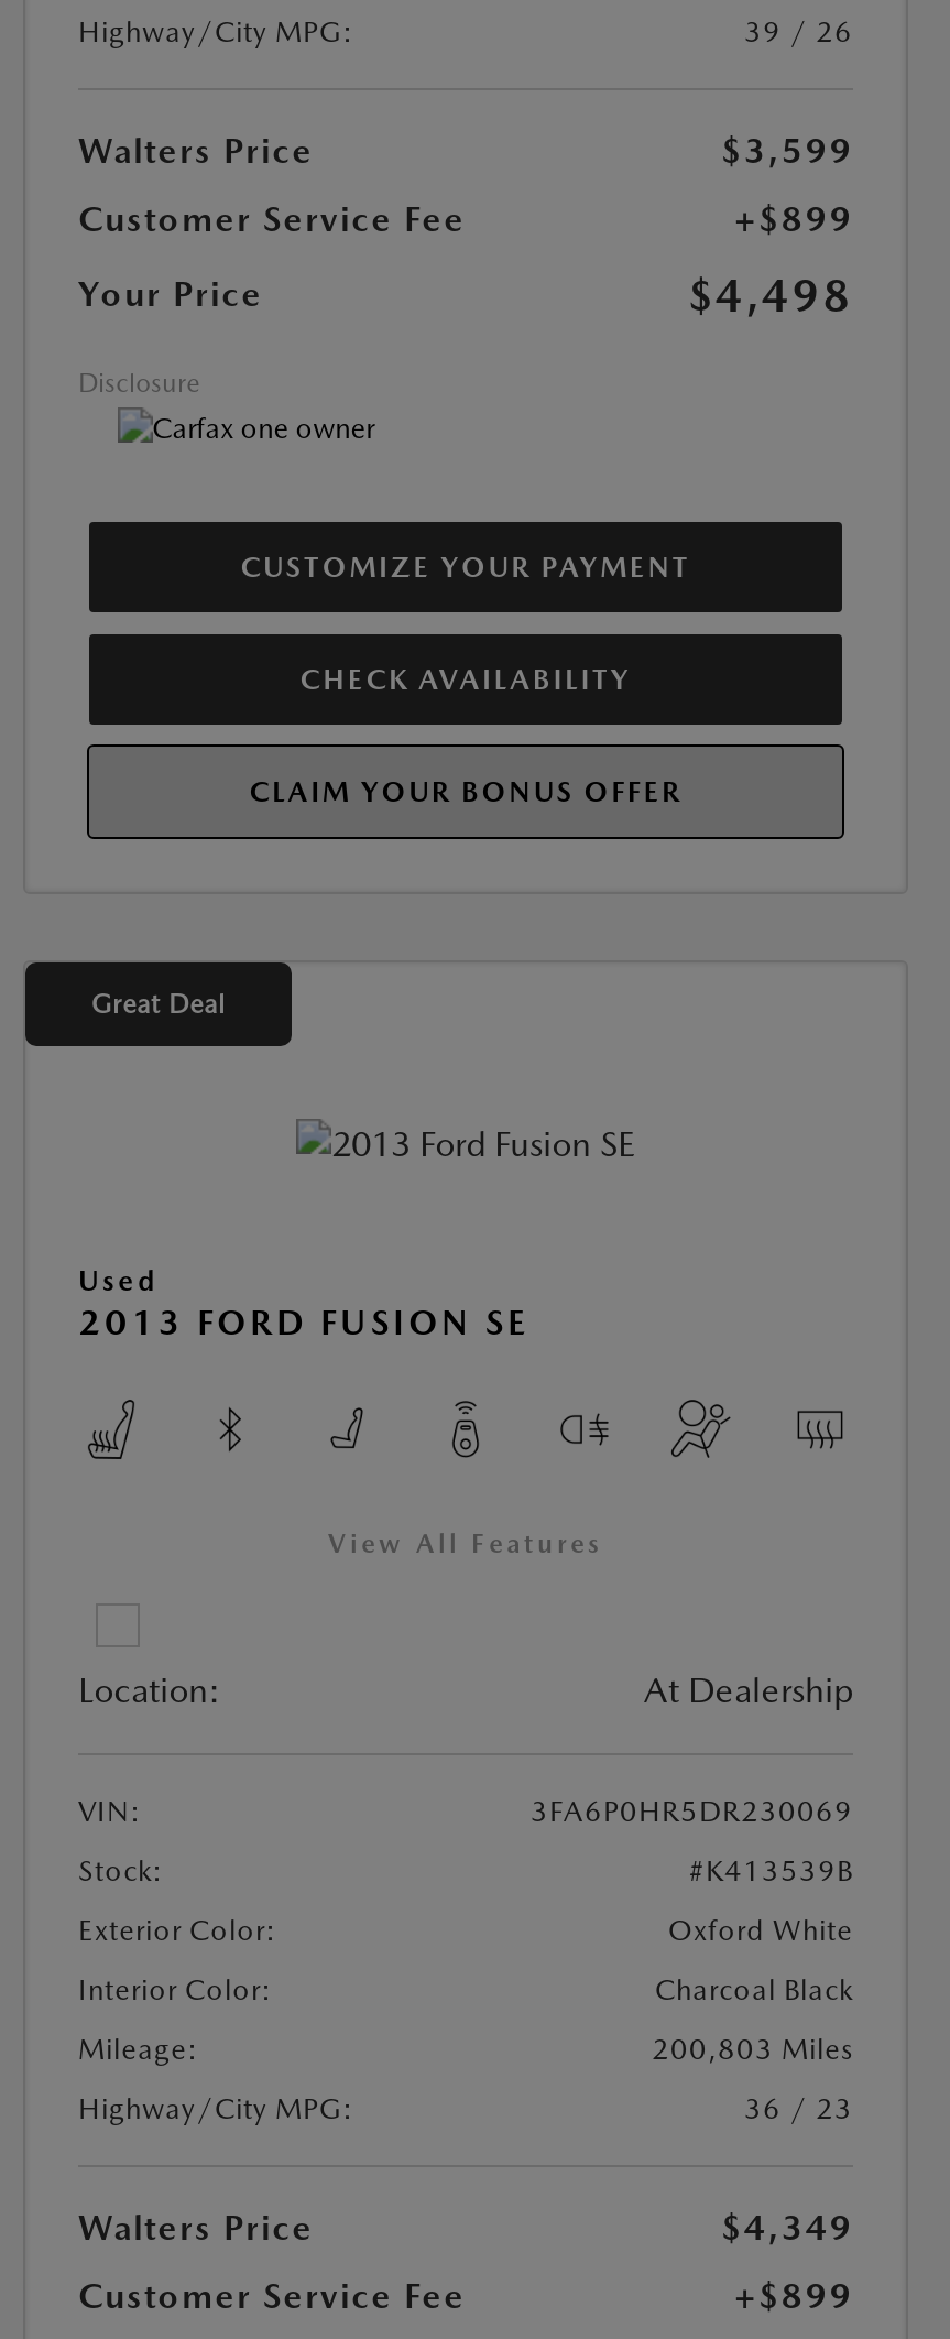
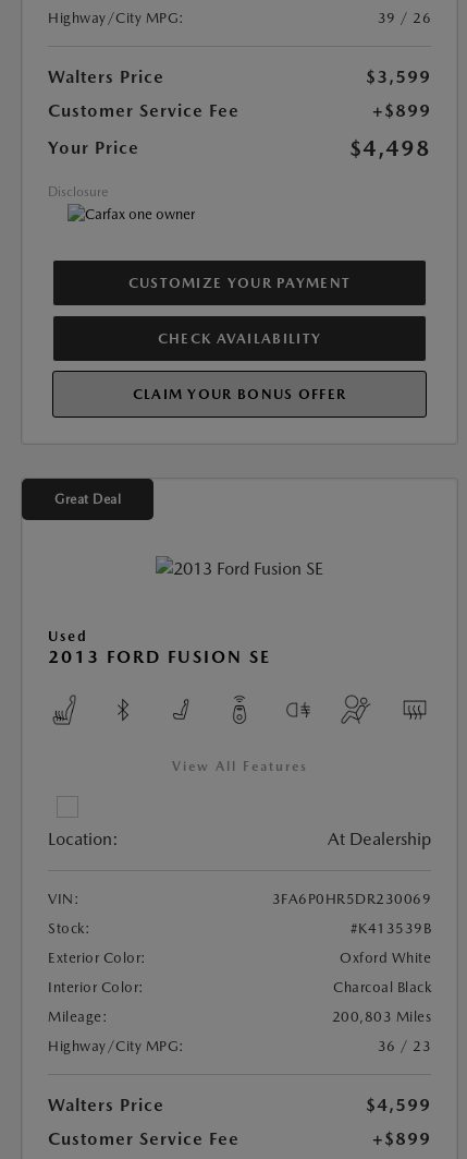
[721,2206,853,2248] $4,349 -> [366,1094,431,1115] $4,599

